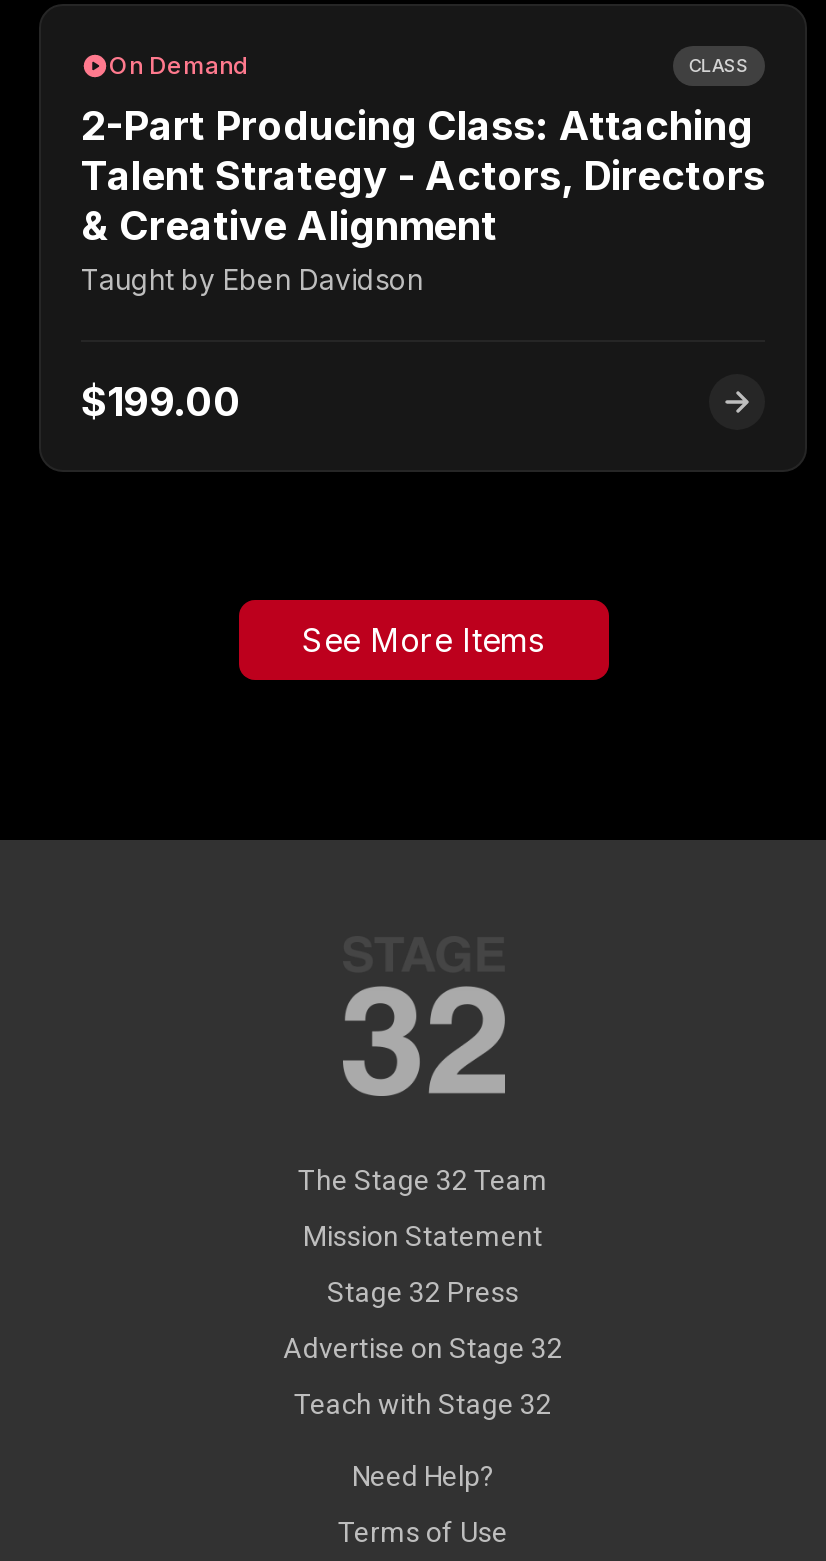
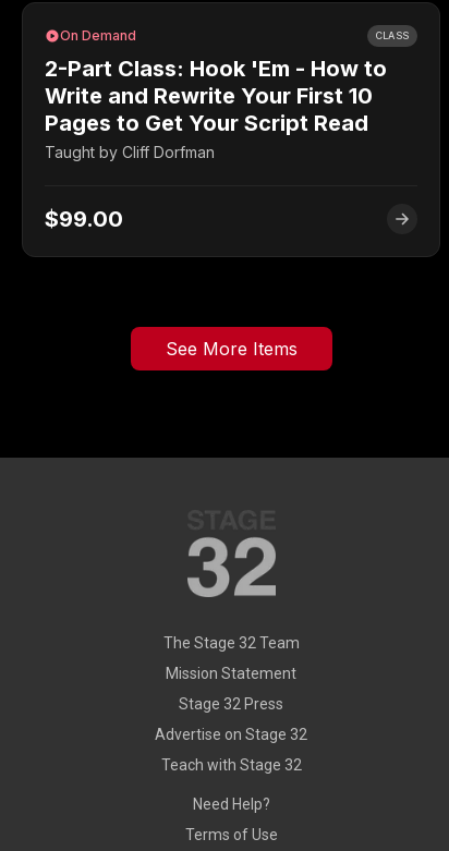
[81,102,765,296] 2-Part Producing Class: Attaching | Talent Strategy - Actors, Directors | & Creative Alignment | Taught by Eben Davidson -> [45,56,387,161] 2-Part Class: Hook 'Em - How to | Write and Rewrite Your First 10 | Pages to Get Your Script Read | Taught by Cliff Dorfman
[81,378,241,426] $199.00 -> [45,206,123,232] $99.00

